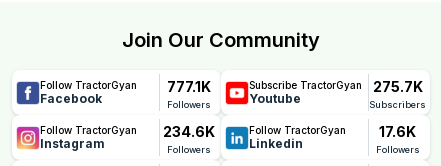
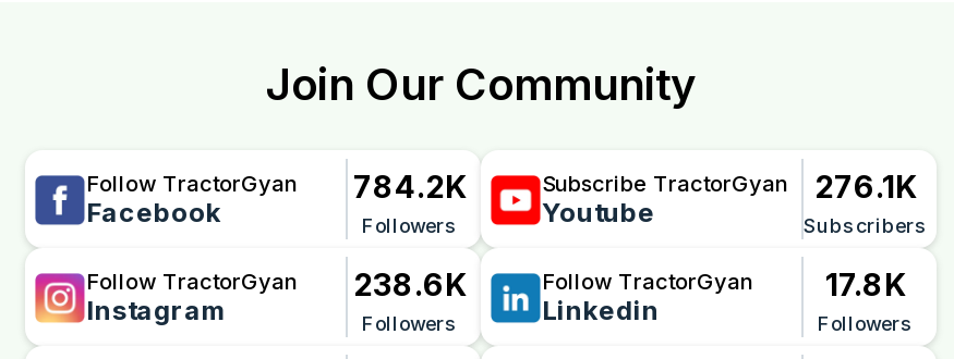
[166,78,210,95] 777.1K -> [353,168,467,205] 784.2K
[249,78,422,95] Subscribe TractorGyan 275.7K -> [542,168,917,205] Subscribe TractorGyan 276.1K
[162,123,214,140] 234.6K -> [353,266,467,303] 238.6K
[379,123,416,140] 17.6K -> [825,266,906,303] 17.8K

